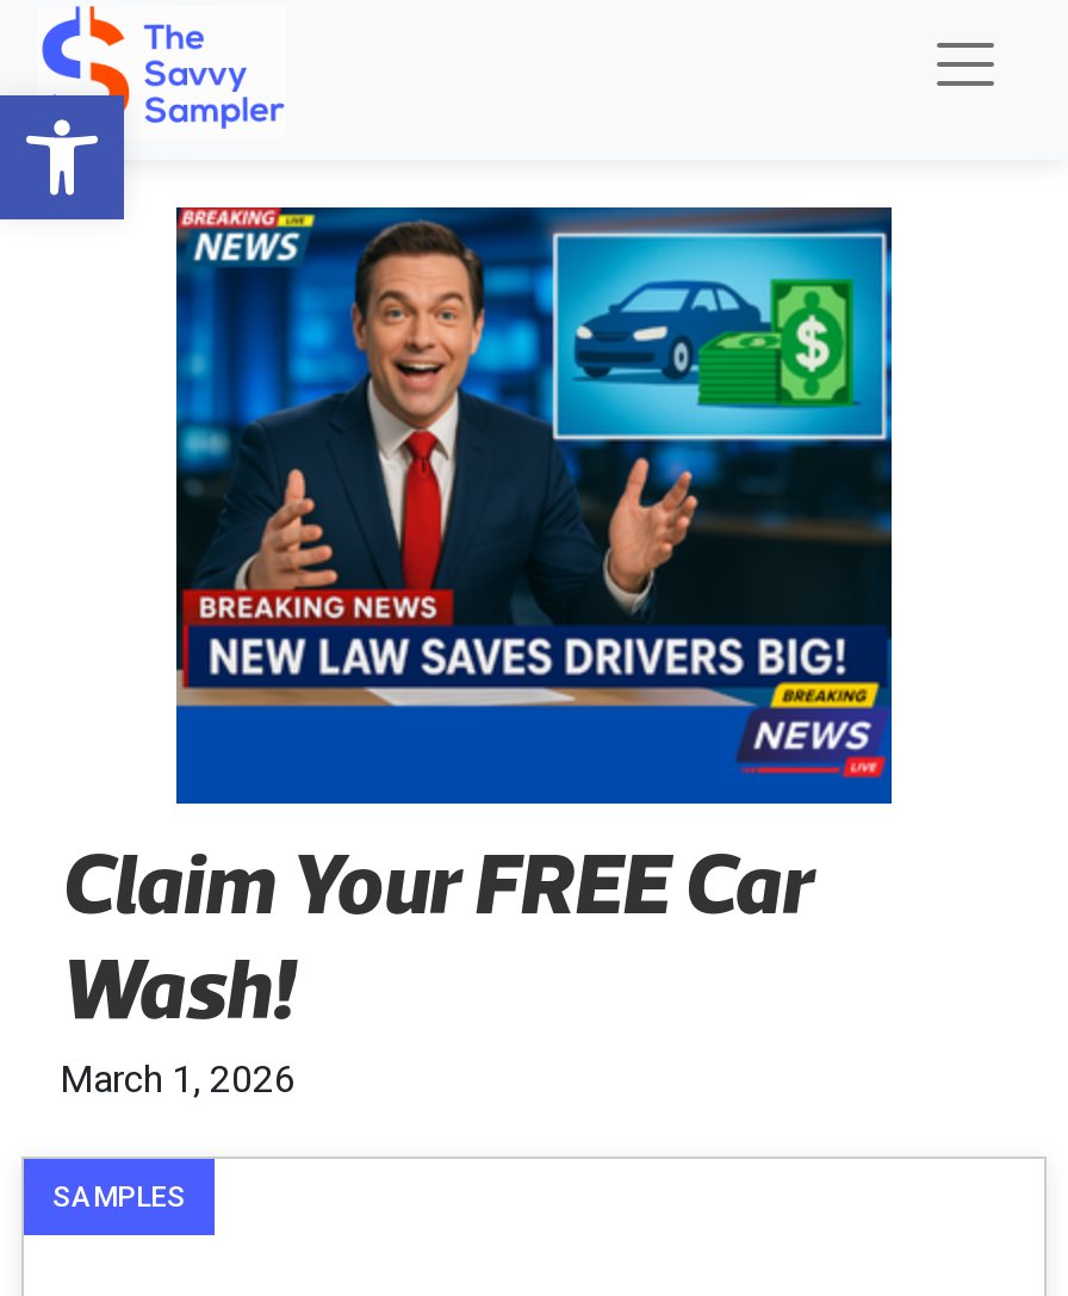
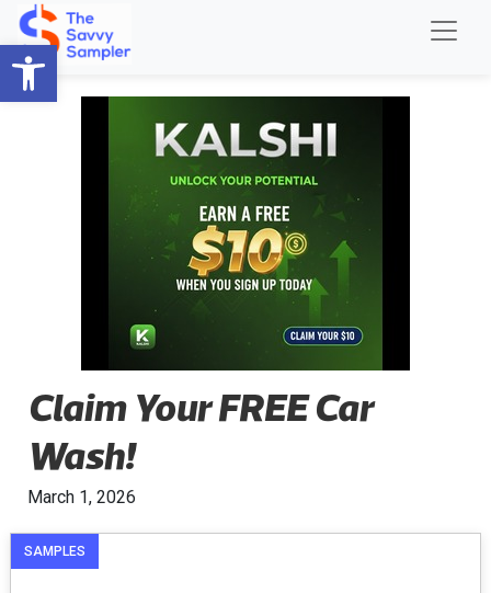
[174,205,894,806] [image] -> [80,95,411,372] [image]

